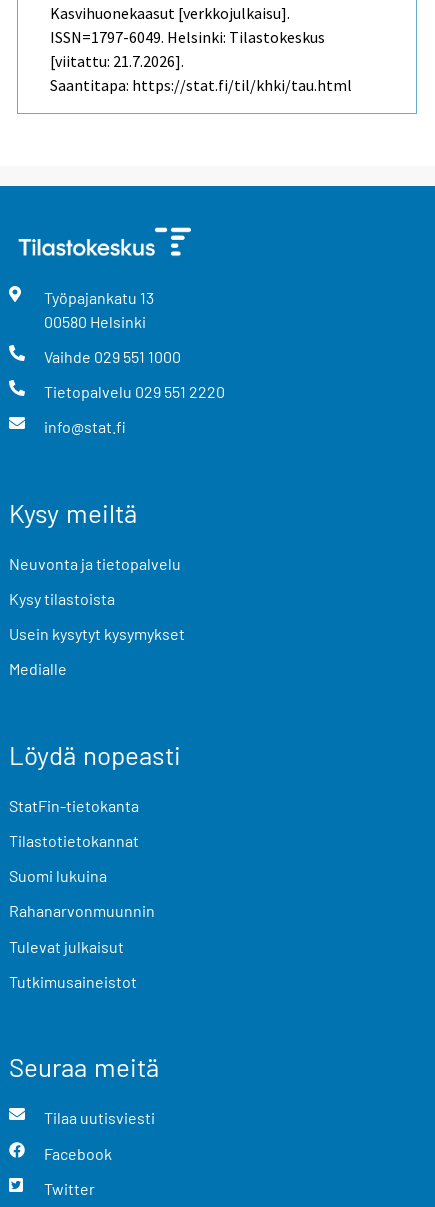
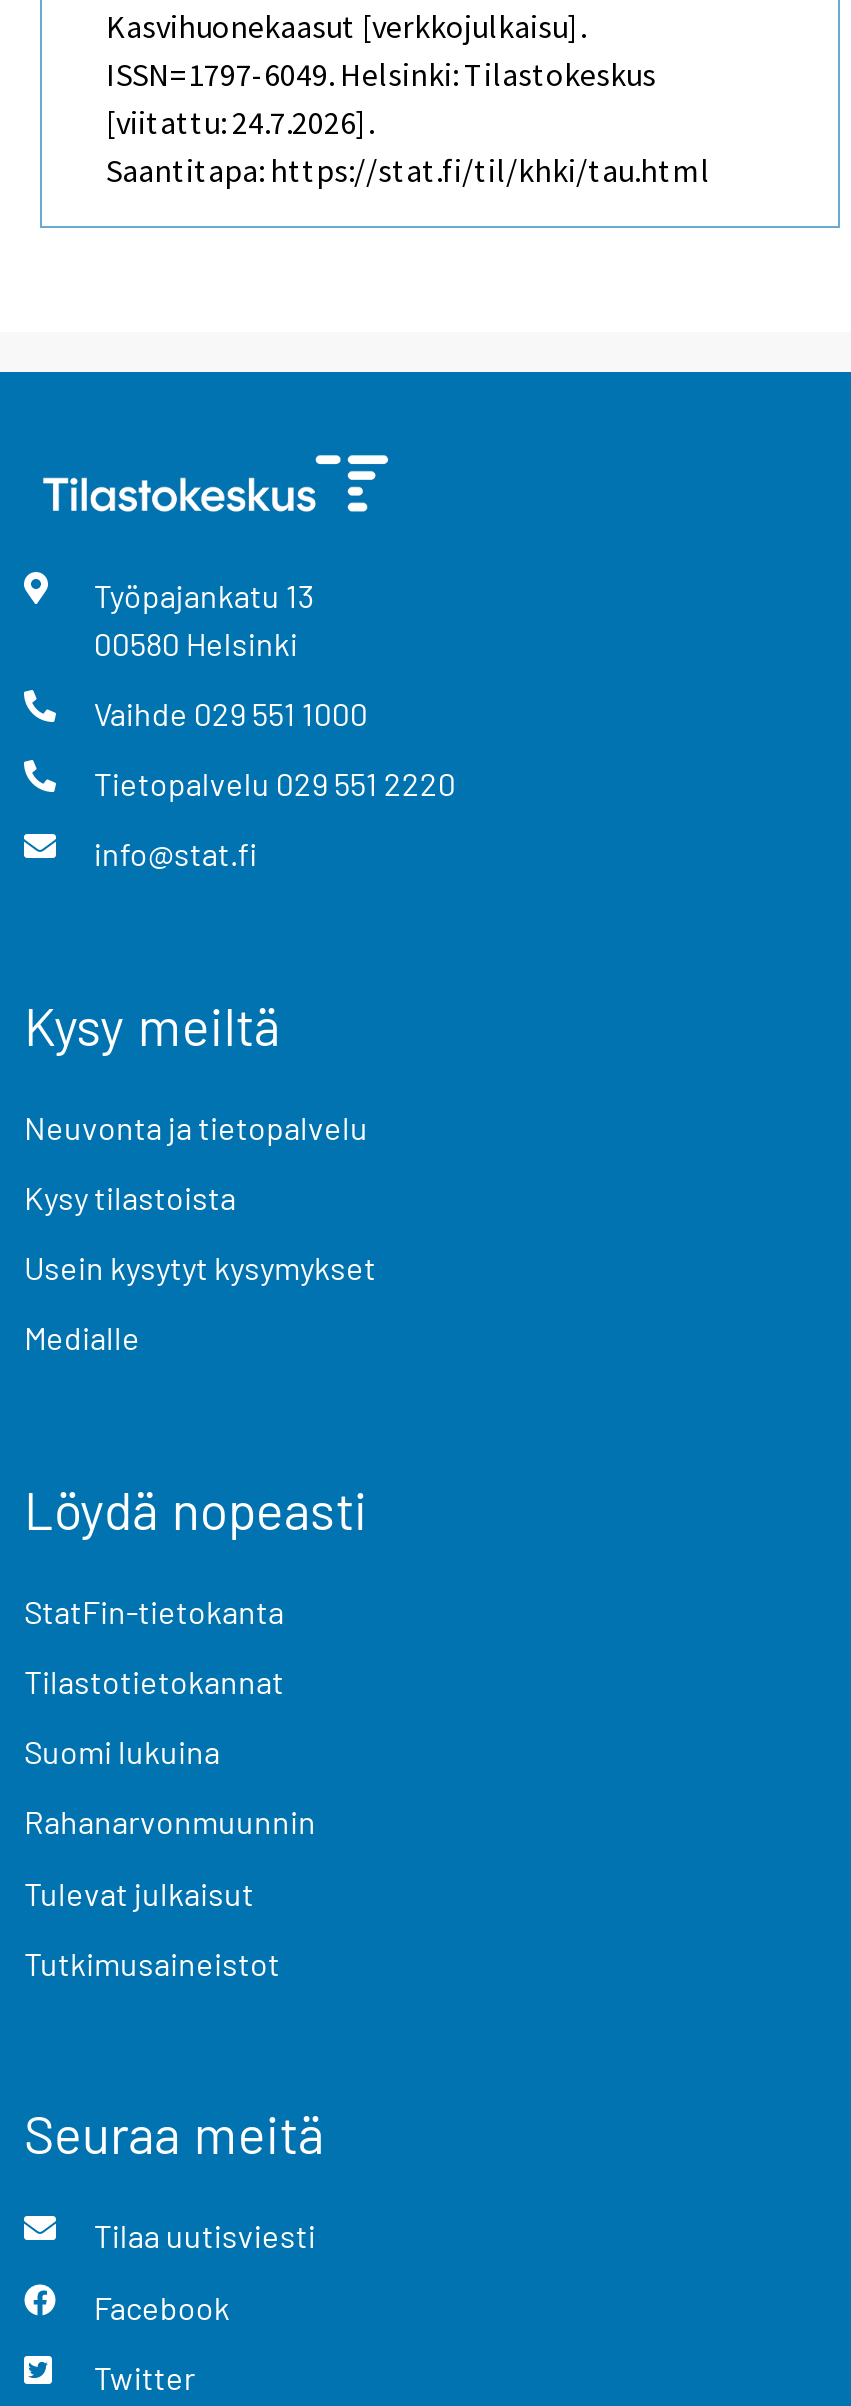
[50,51,184,71] [viitattu: 21.7.2026]. -> [106,101,374,141] [viitattu: 24.7.2026].

